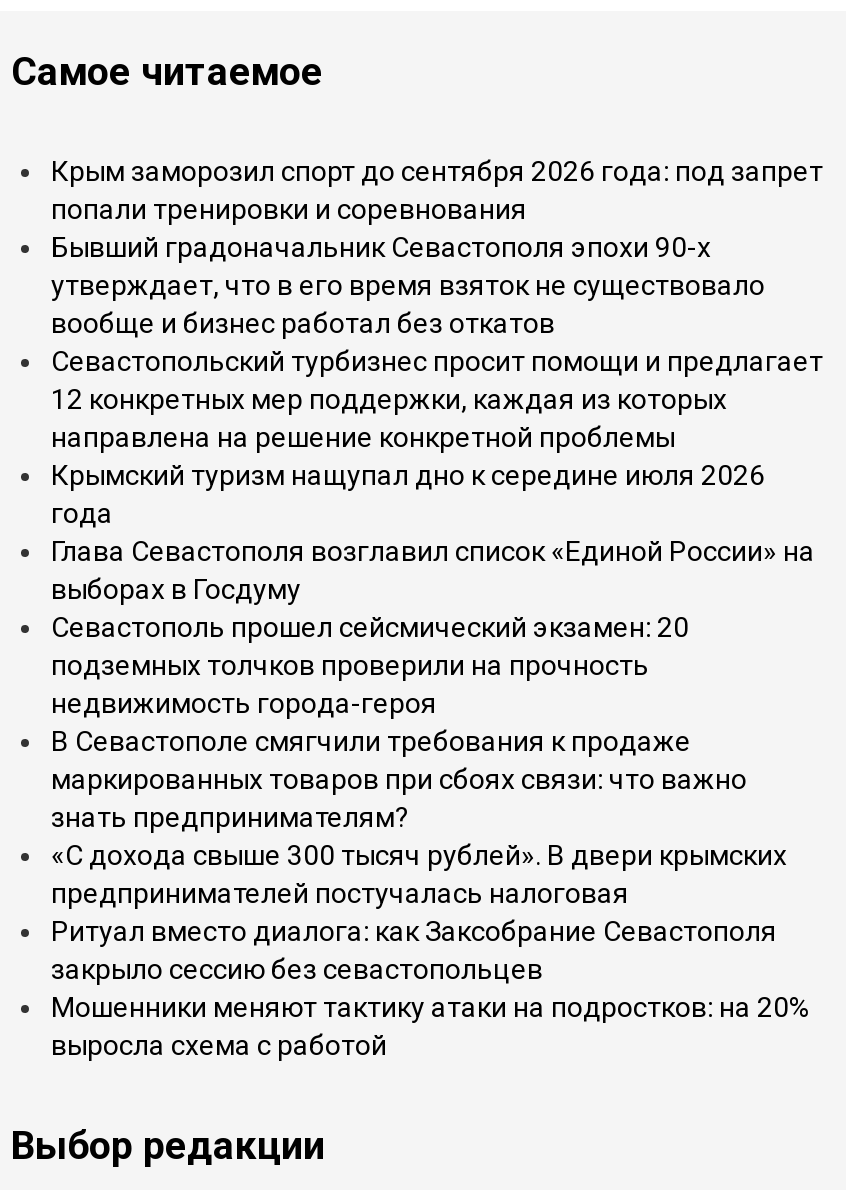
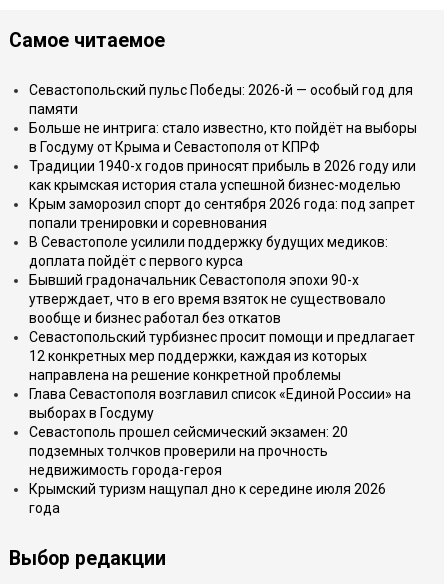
none -> [29,82,417,193] Севастопольский пульс Победы: 2026-й — особый год для | памяти | Больше не интрига: стало известно, кто пойдёт на выборы | в Госдуму от Крыма и Севастополя от КПРФ | Традиции 1940-х годов приносят прибыль в 2026 году или | как крымская история стала успешной бизнес-моделью
moved [51,155,823,225] -> [29,196,415,231]: Крым заморозил спорт до сентября 2026 года: под запрет | попали тренировки и соревнования
none -> [29,234,388,269] В Севастополе усилили поддержку будущих медиков: | доплата пойдёт с первого курса
moved [51,231,823,453] -> [29,272,415,383]: Бывший градоначальник Севастополя эпохи 90-х | утверждает, что в его время взяток не существовало | вообще и бизнес работал без откатов | Севастопольский турбизнес просит помощи и предлагает | 12 конкретных мер поддержки, каждая из которых | направлена на решение конкретной проблемы
moved [51,459,765,529] -> [29,481,386,516]: Крымский туризм нащупал дно к середине июля 2026 | года
moved [51,535,815,719] -> [29,386,411,478]: Глава Севастополя возглавил список «Единой России» на | выборах в Госдуму | Севастополь прошел сейсмический экзамен: 20 | подземных толчков проверили на прочность | недвижимость города-героя
[51,725,811,1061] В Севастополе смягчили требования к продаже | маркированных товаров при сбоях связи: что важно | знать предпринимателям? | «С дохода свыше 300 тысяч рублей». В двери крымских | предпринимателей постучалась налоговая | Ритуал вместо диалога: как Заксобрание Севастополя | закрыло сессию без севастопольцев | Мошенники меняют тактику атаки на подростков: на 20% | выросла схема с работой -> none

